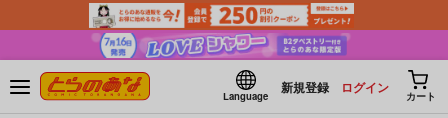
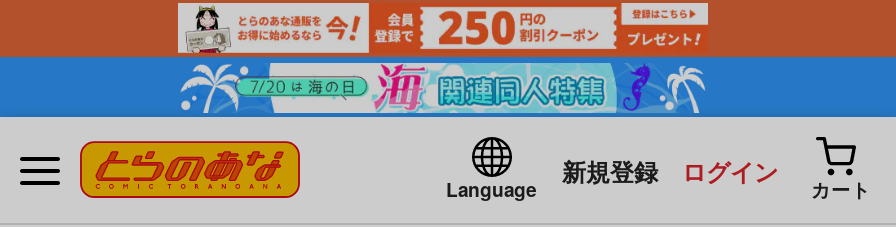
[3,29,445,61] [image] -> [6,55,890,119] [image]

